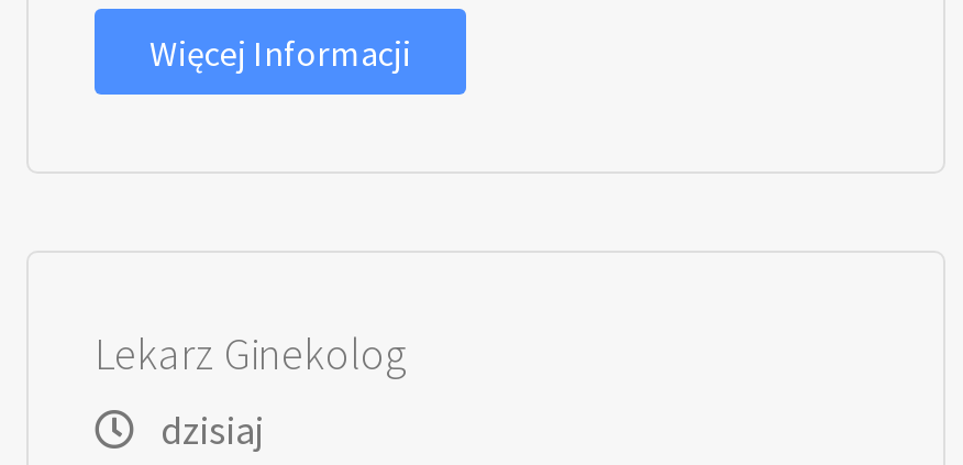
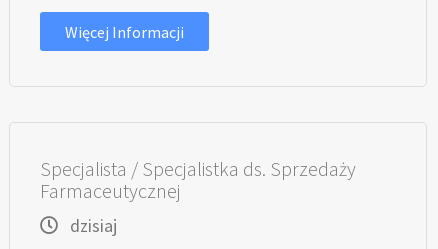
[95,325,407,380] Lekarz Ginekolog -> [40,156,356,203] Specjalista / Specjalistka ds. Sprzedaży | Farmaceutycznej

